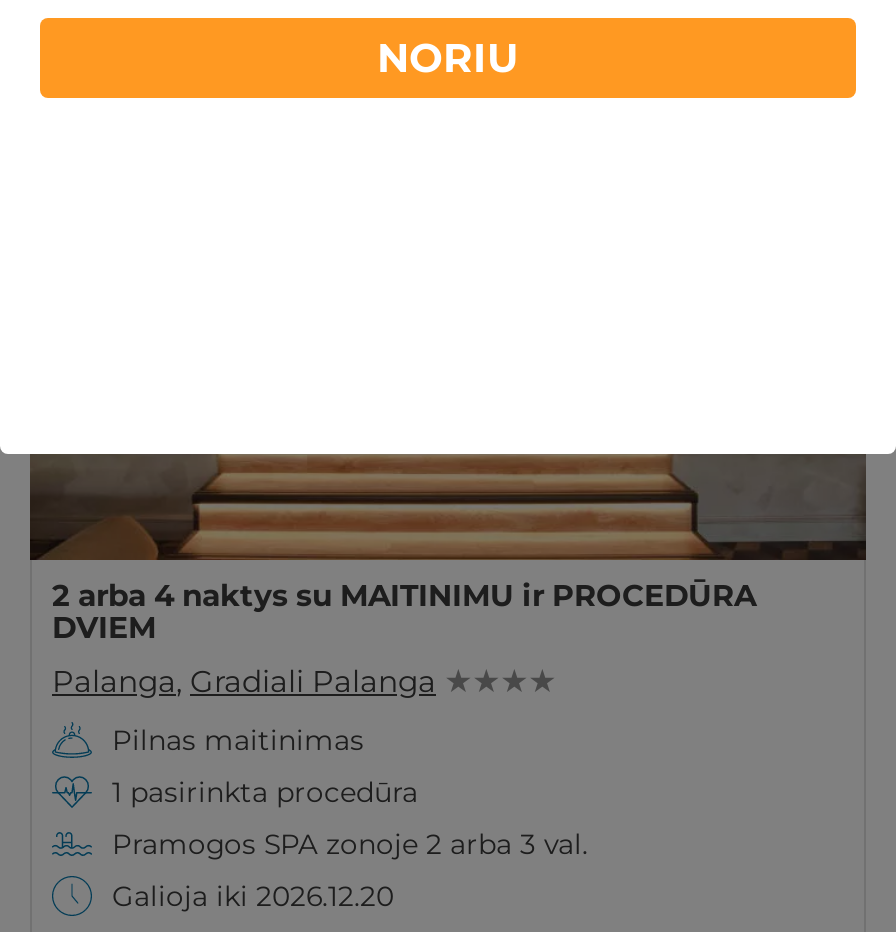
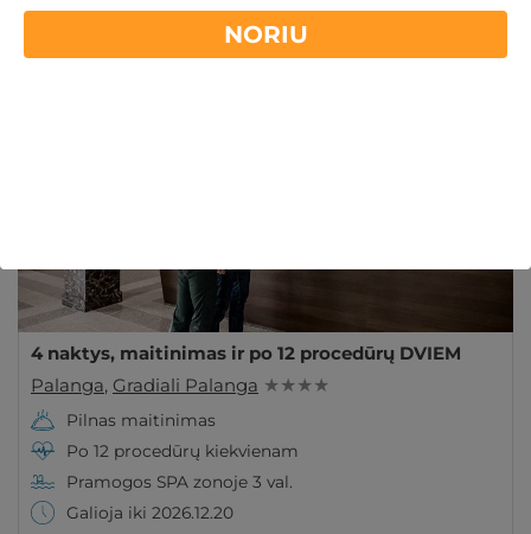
[30,452,862,646] [image] | 2 arba 4 naktys su MAITINIMU ir PROCEDŪRA | DVIEM -> [20,268,512,364] [image] | 4 naktys, maitinimas ir po 12 procedūrų DVIEM
[112,776,418,808] 1 pasirinkta procedūra -> [66,441,299,460] Po 12 procedūrų kiekvienam
[112,828,588,860] Pramogos SPA zonoje 2 arba 3 val. -> [66,472,293,491] Pramogos SPA zonoje 3 val.

